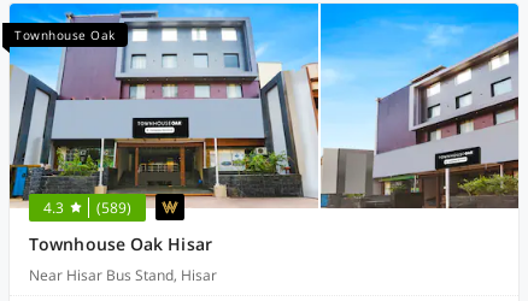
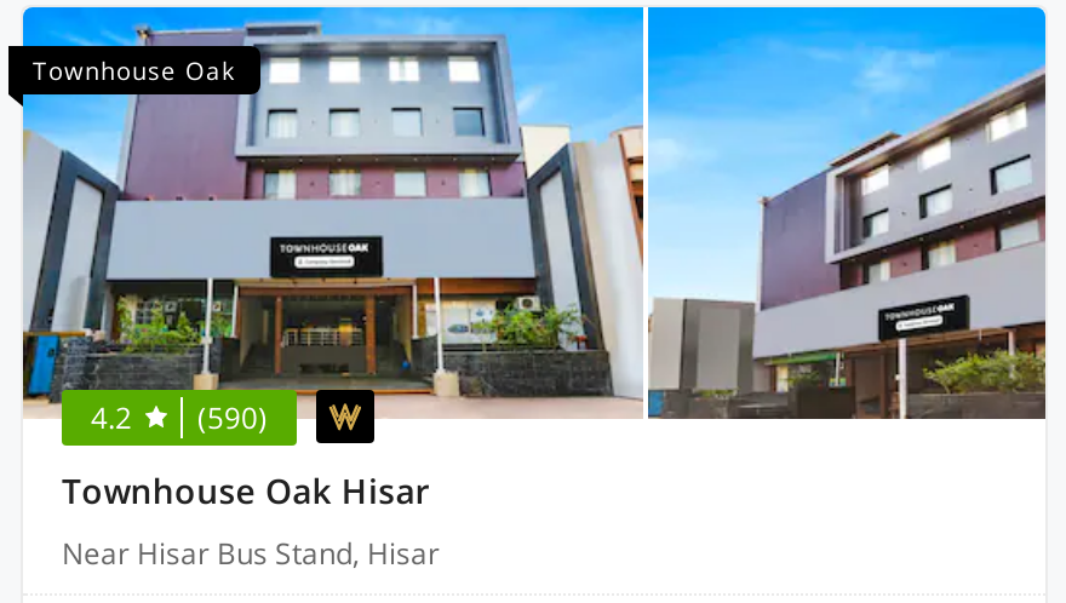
[43,197,64,218] 4.3 -> [91,397,132,438] 4.2
[96,197,131,218] (589) -> [197,397,268,438] (590)

